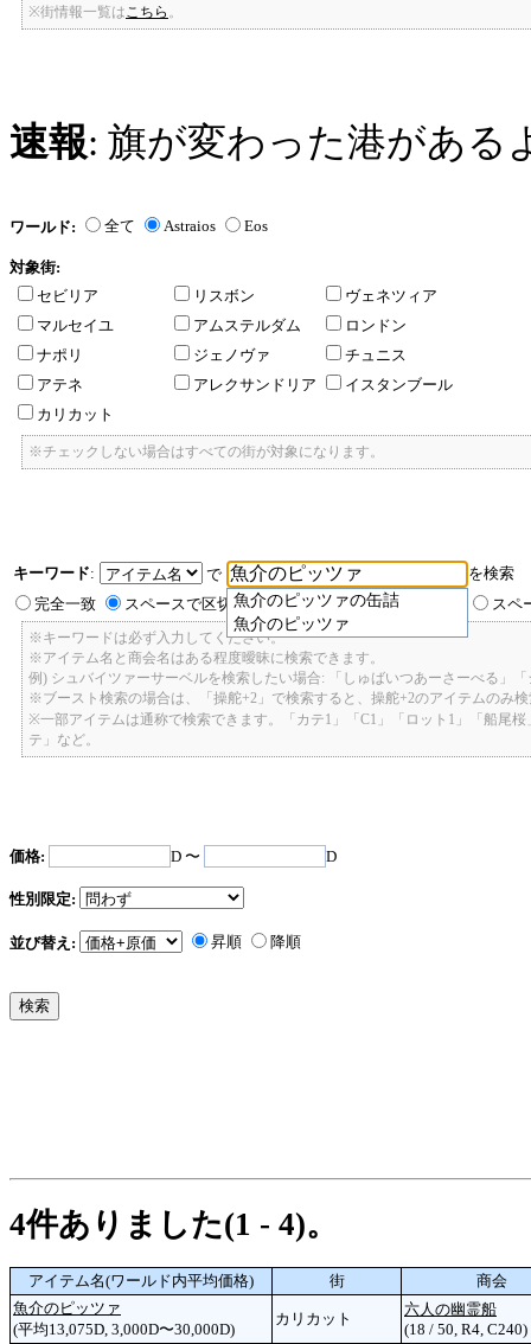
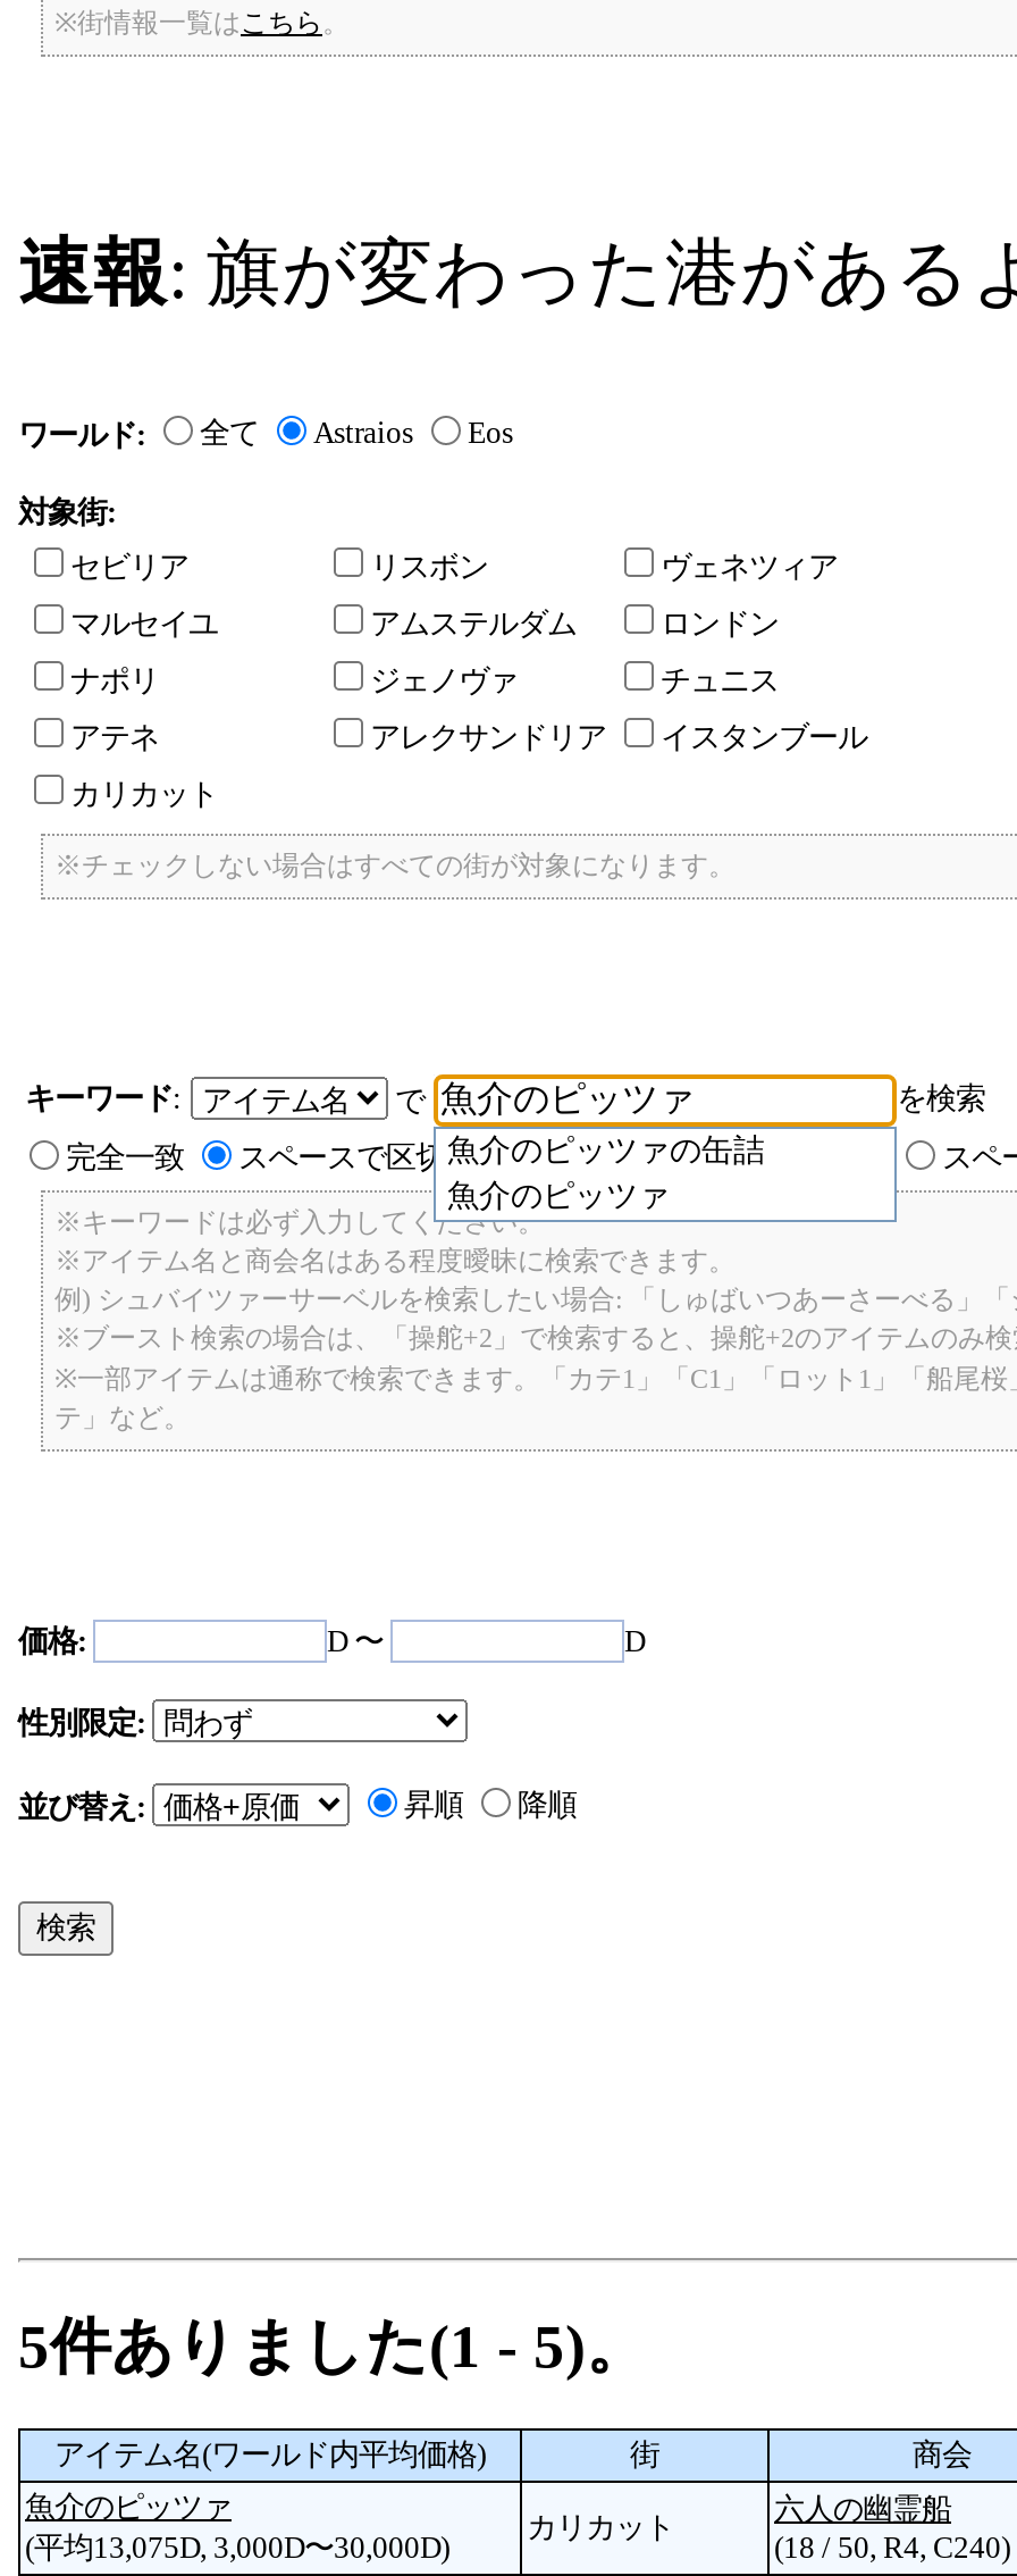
[9,1206,338,1242] 4件ありました(1 - 4)。 -> [18,2312,647,2380] 5件ありました(1 - 5)。

